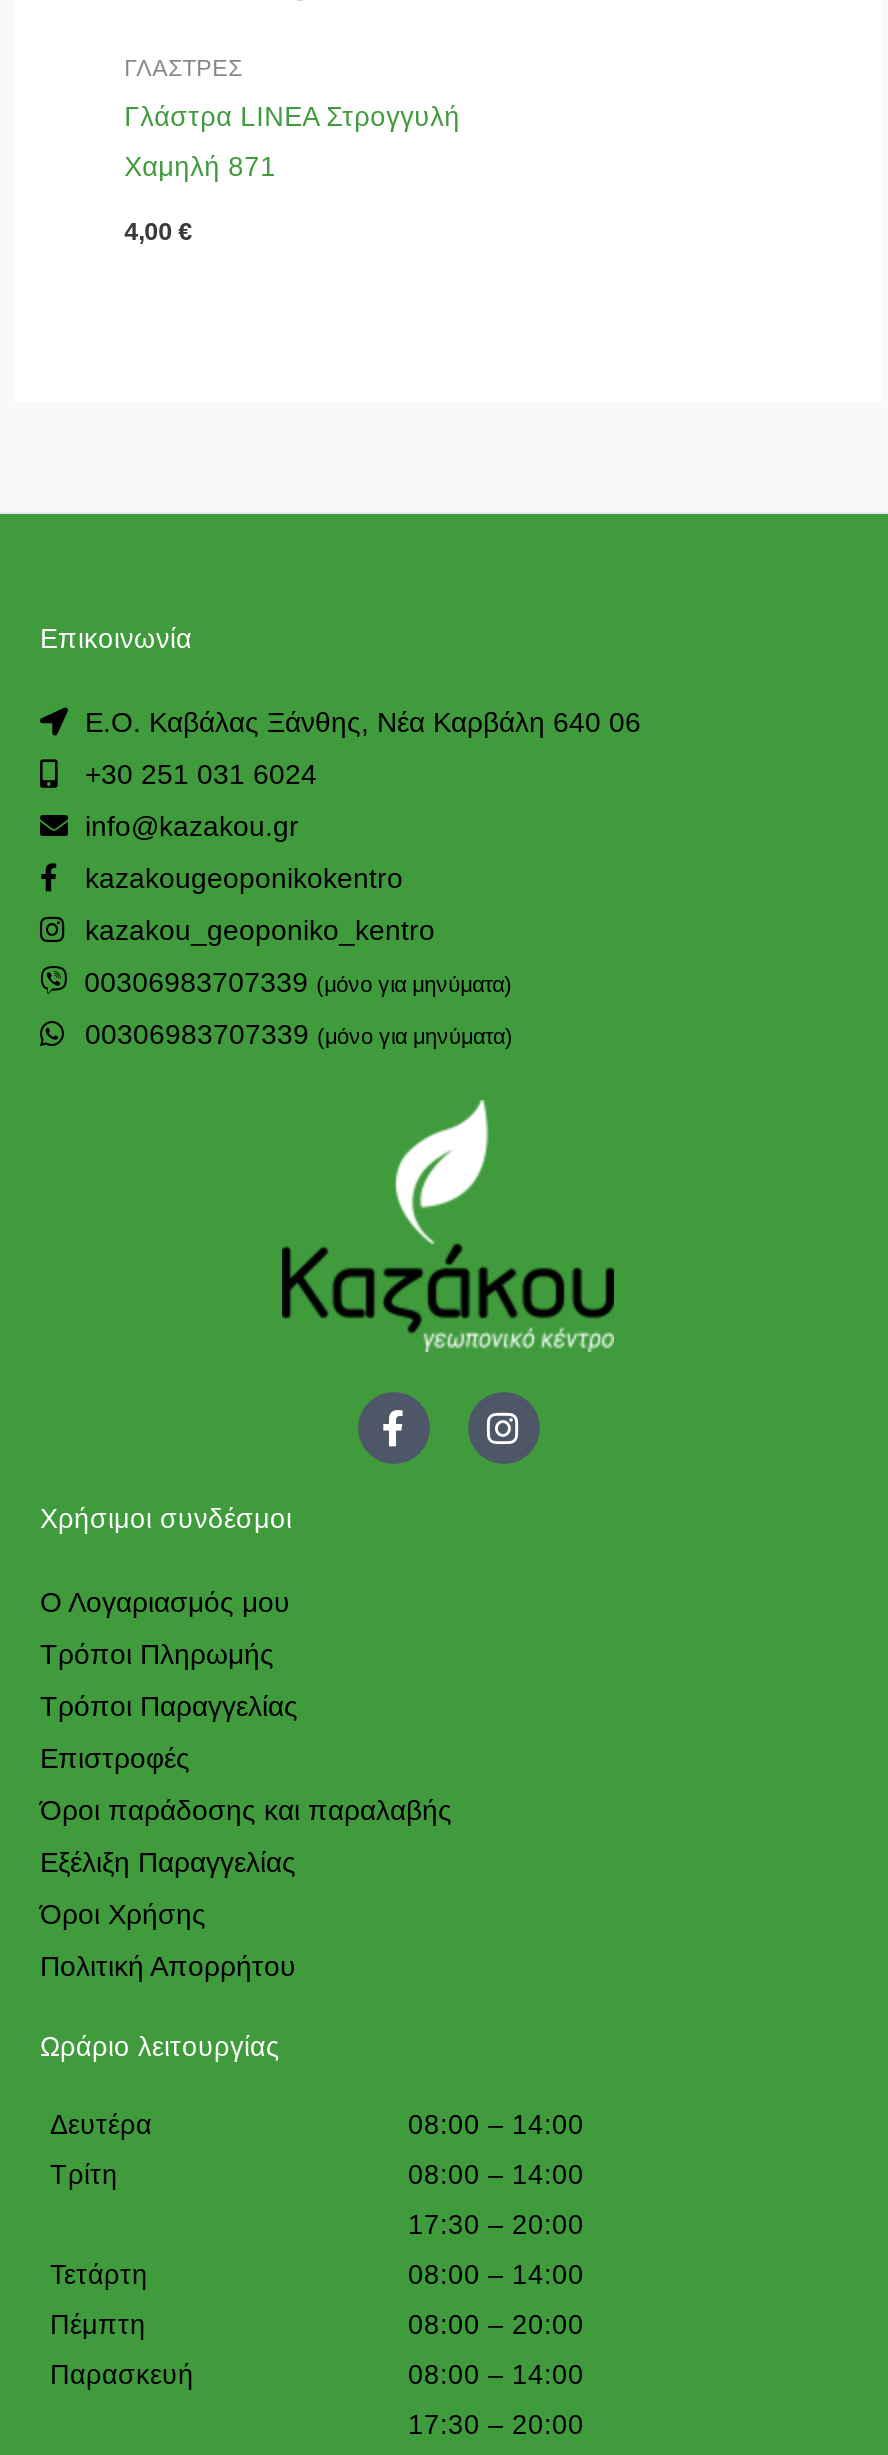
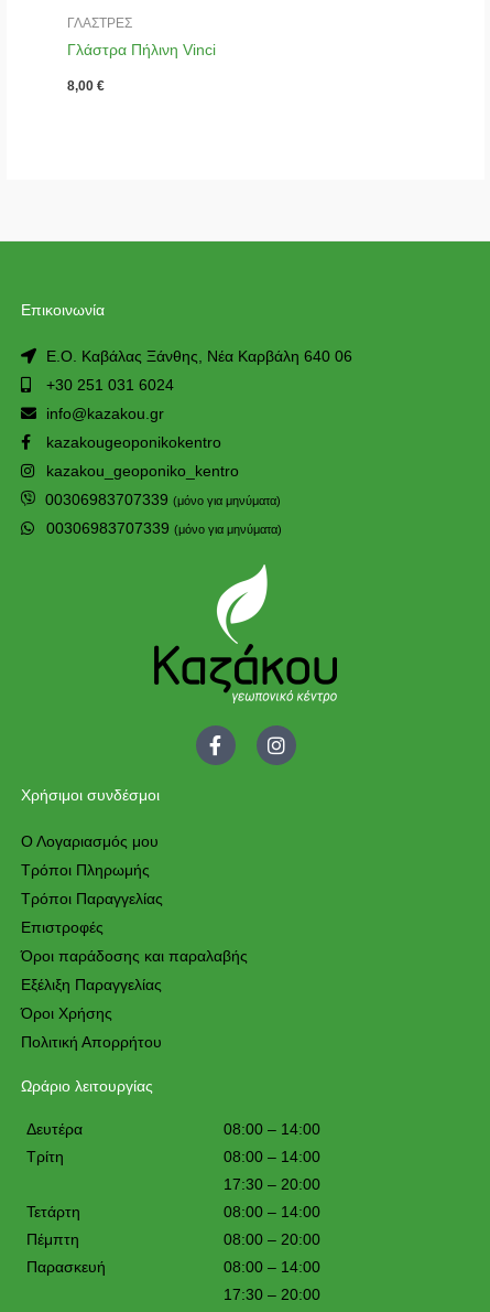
[124,103,460,246] Γλάστρα LINEA Στρογγυλή | Χαμηλή 871 | 4,00 € -> [67,42,216,94] Γλάστρα Πήλινη Vinci | 8,00 €

